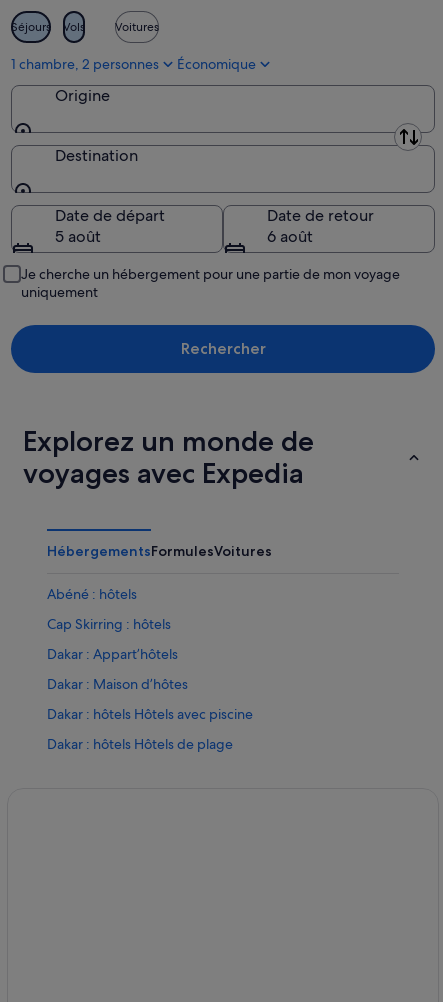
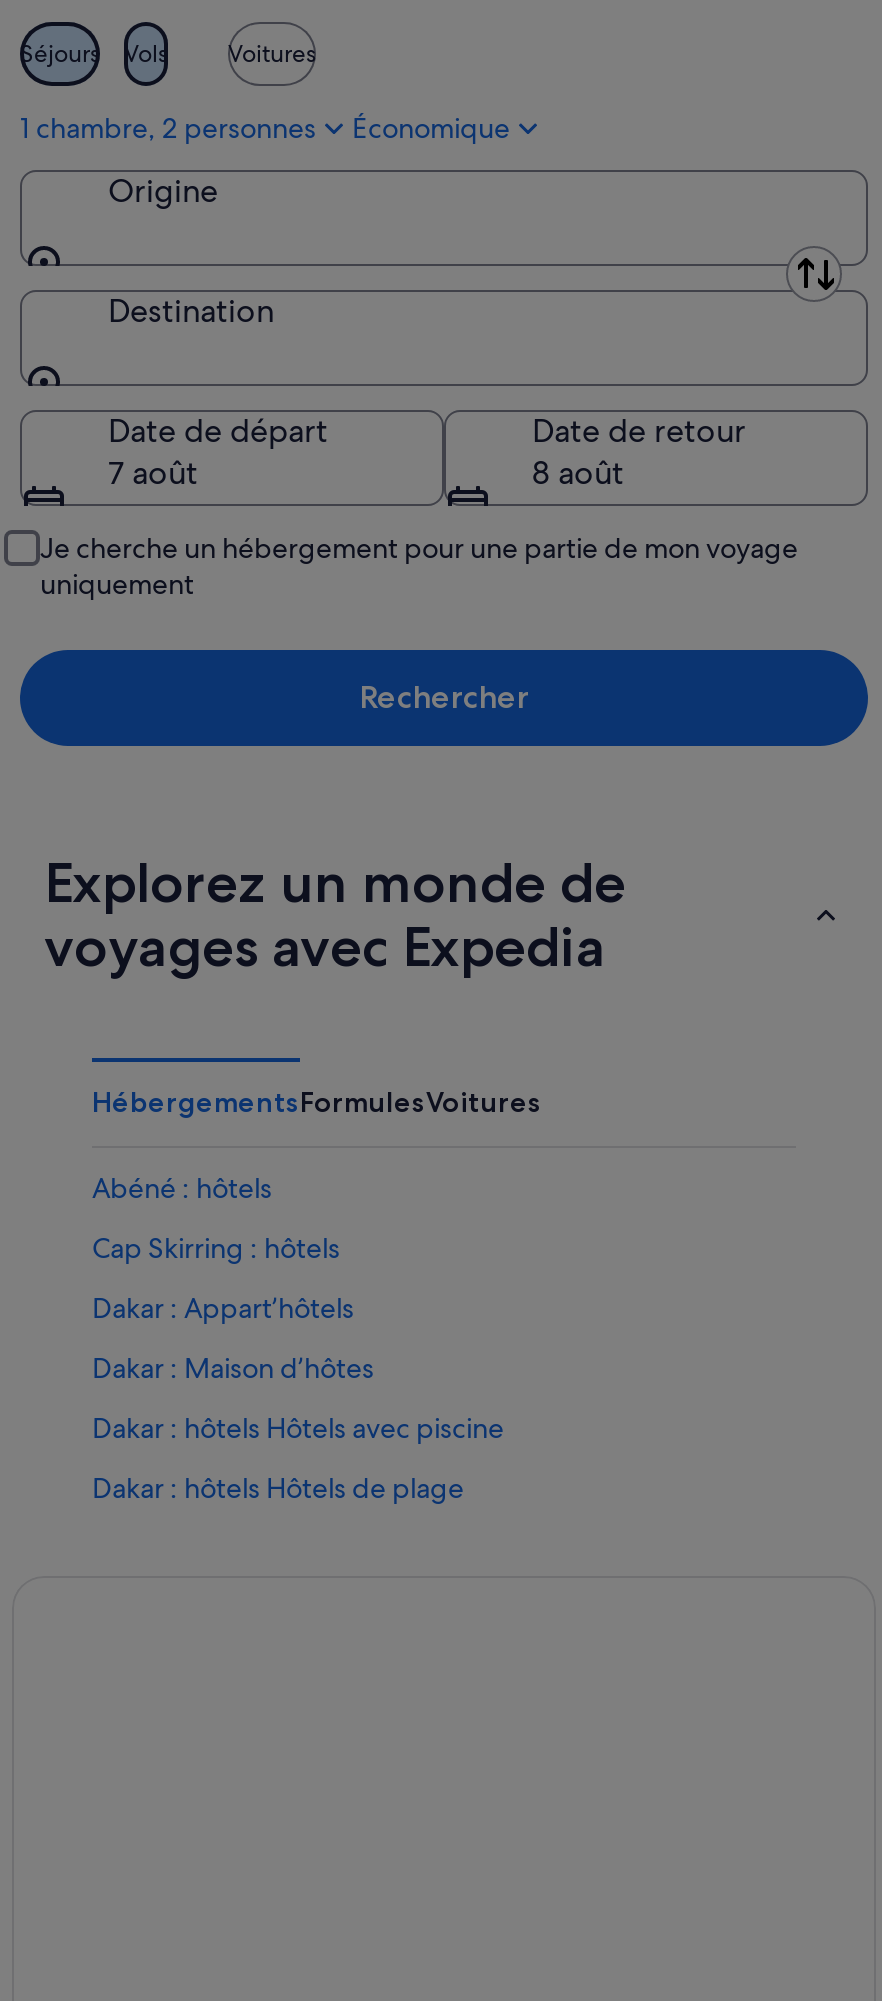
[55,225,101,246] 5 août -> [108,451,198,493] 7 août
[267,225,313,246] 6 août -> [532,451,624,493] 8 août

